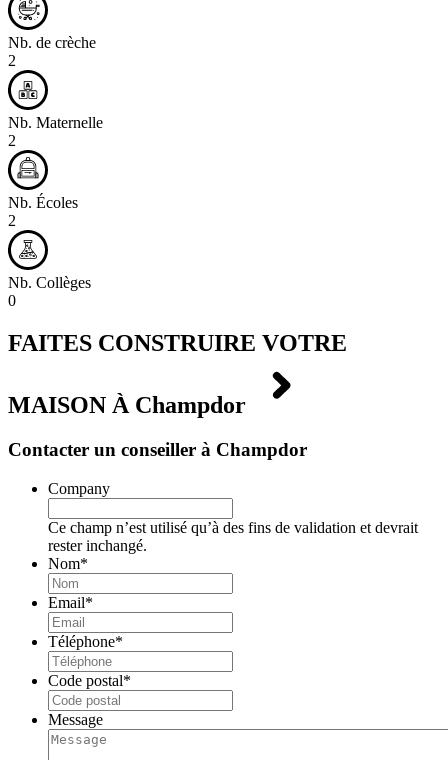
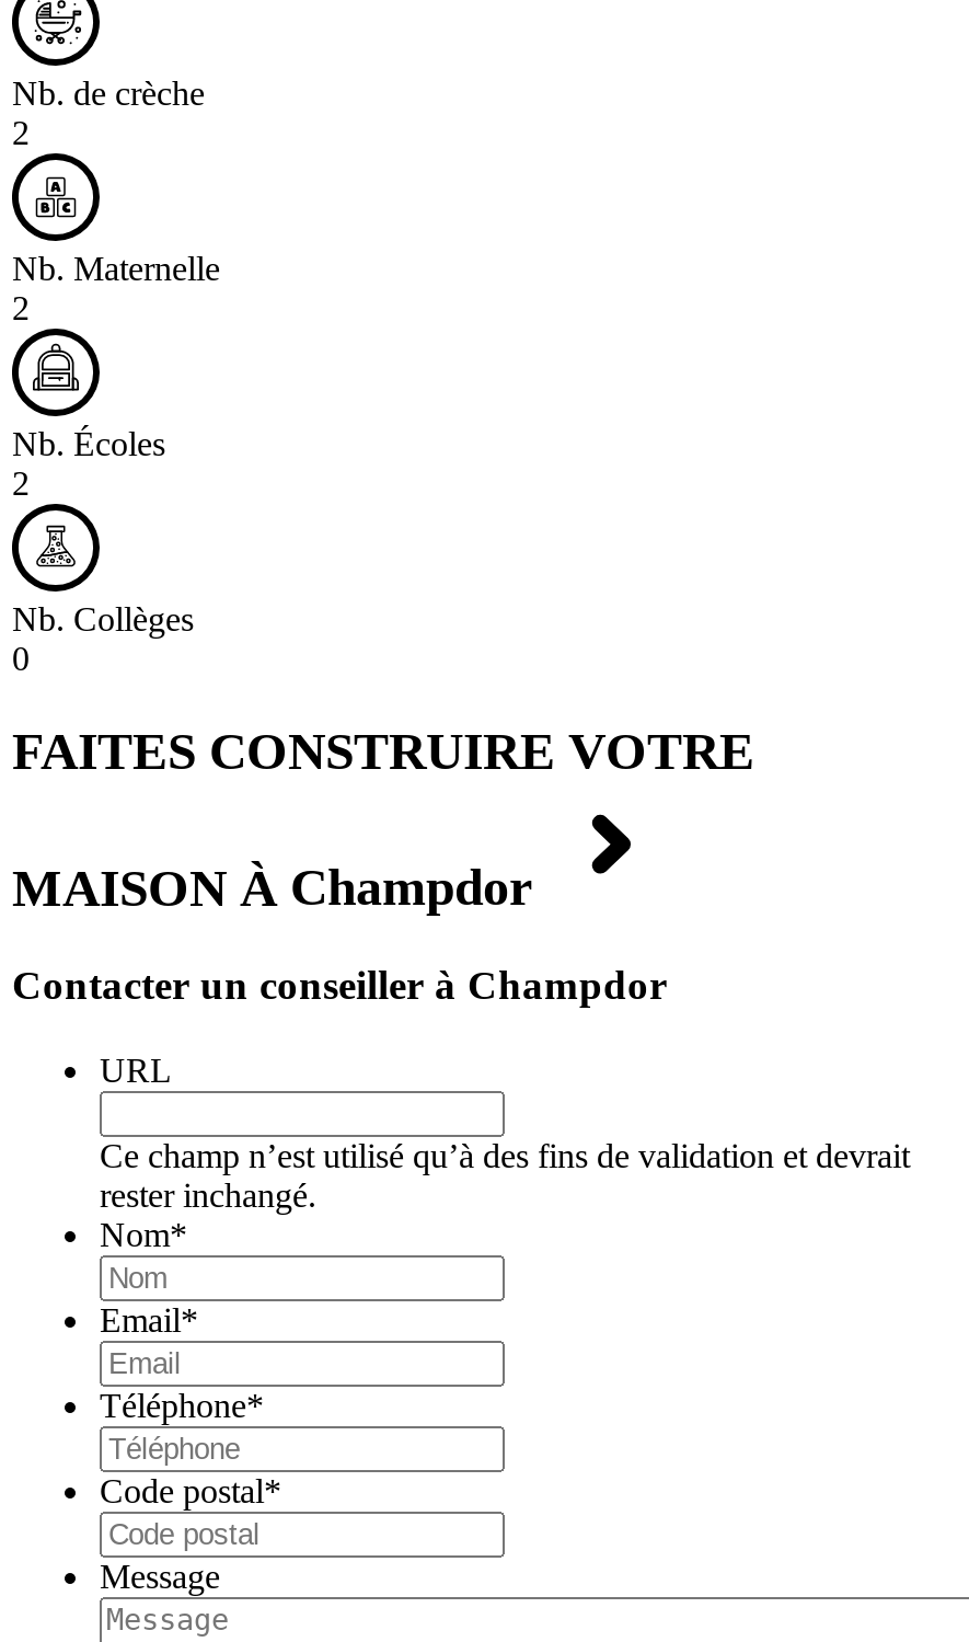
[48,480,110,497] Company -> [100,1051,172,1088] URL

